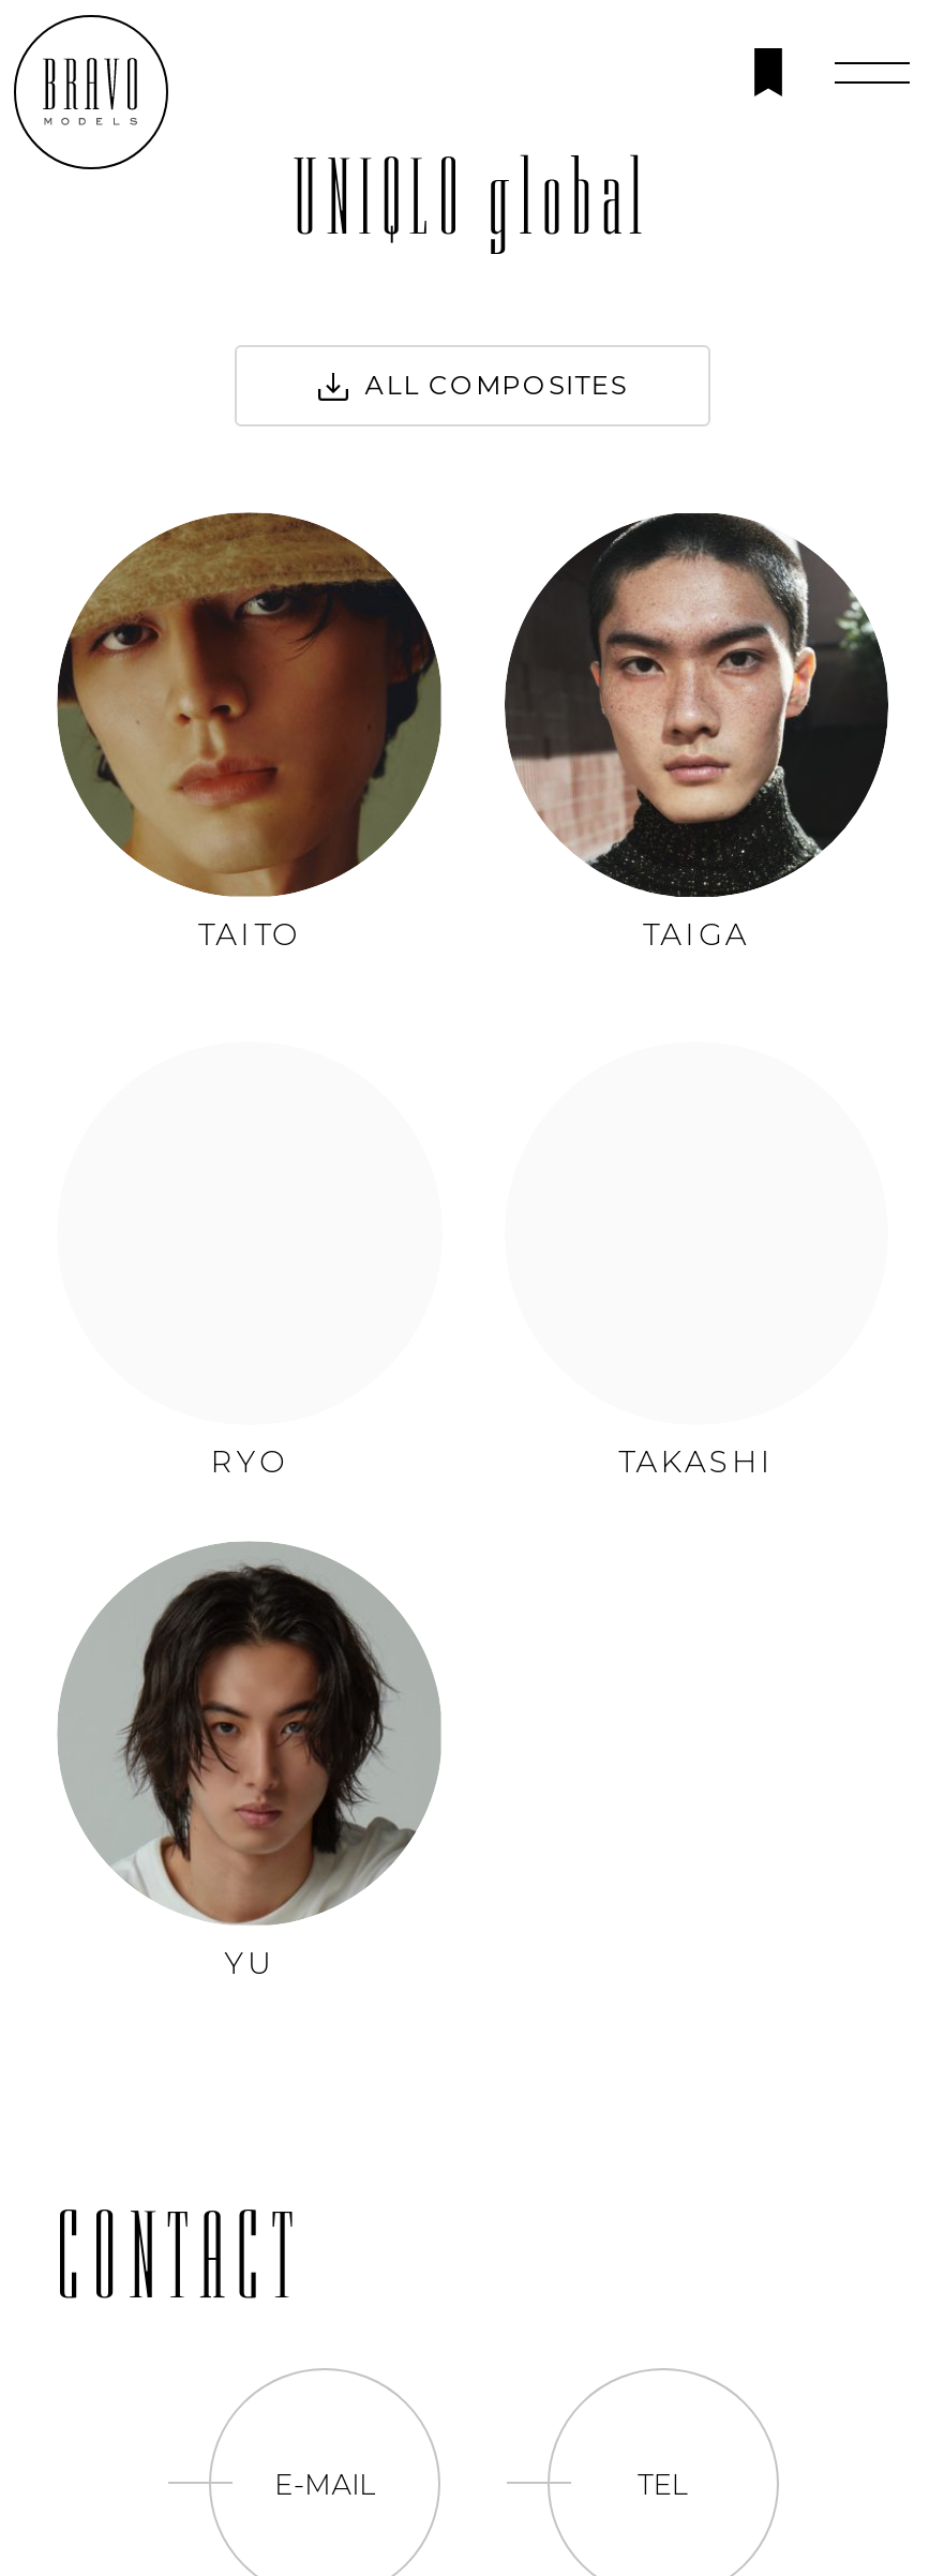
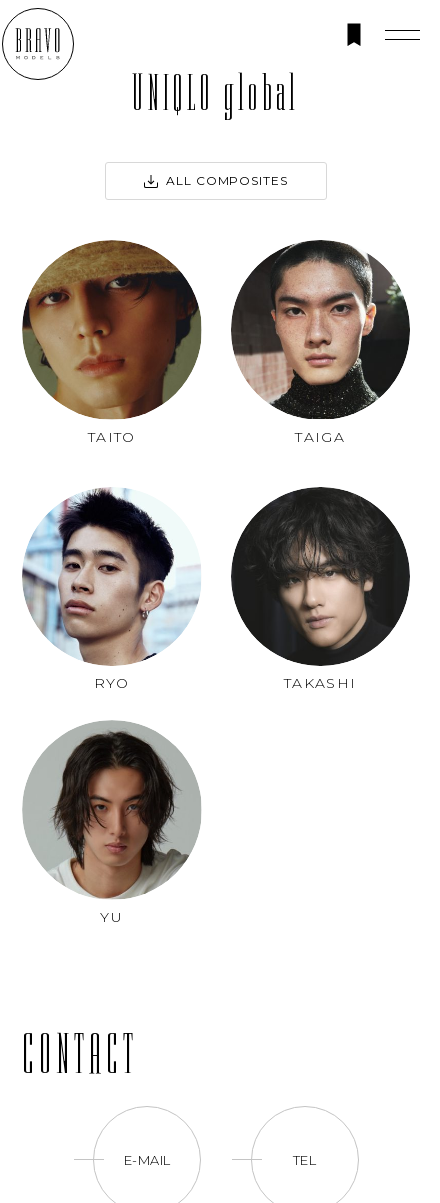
none -> [21,488,200,667] [image]
none -> [230,486,411,667] [image]

